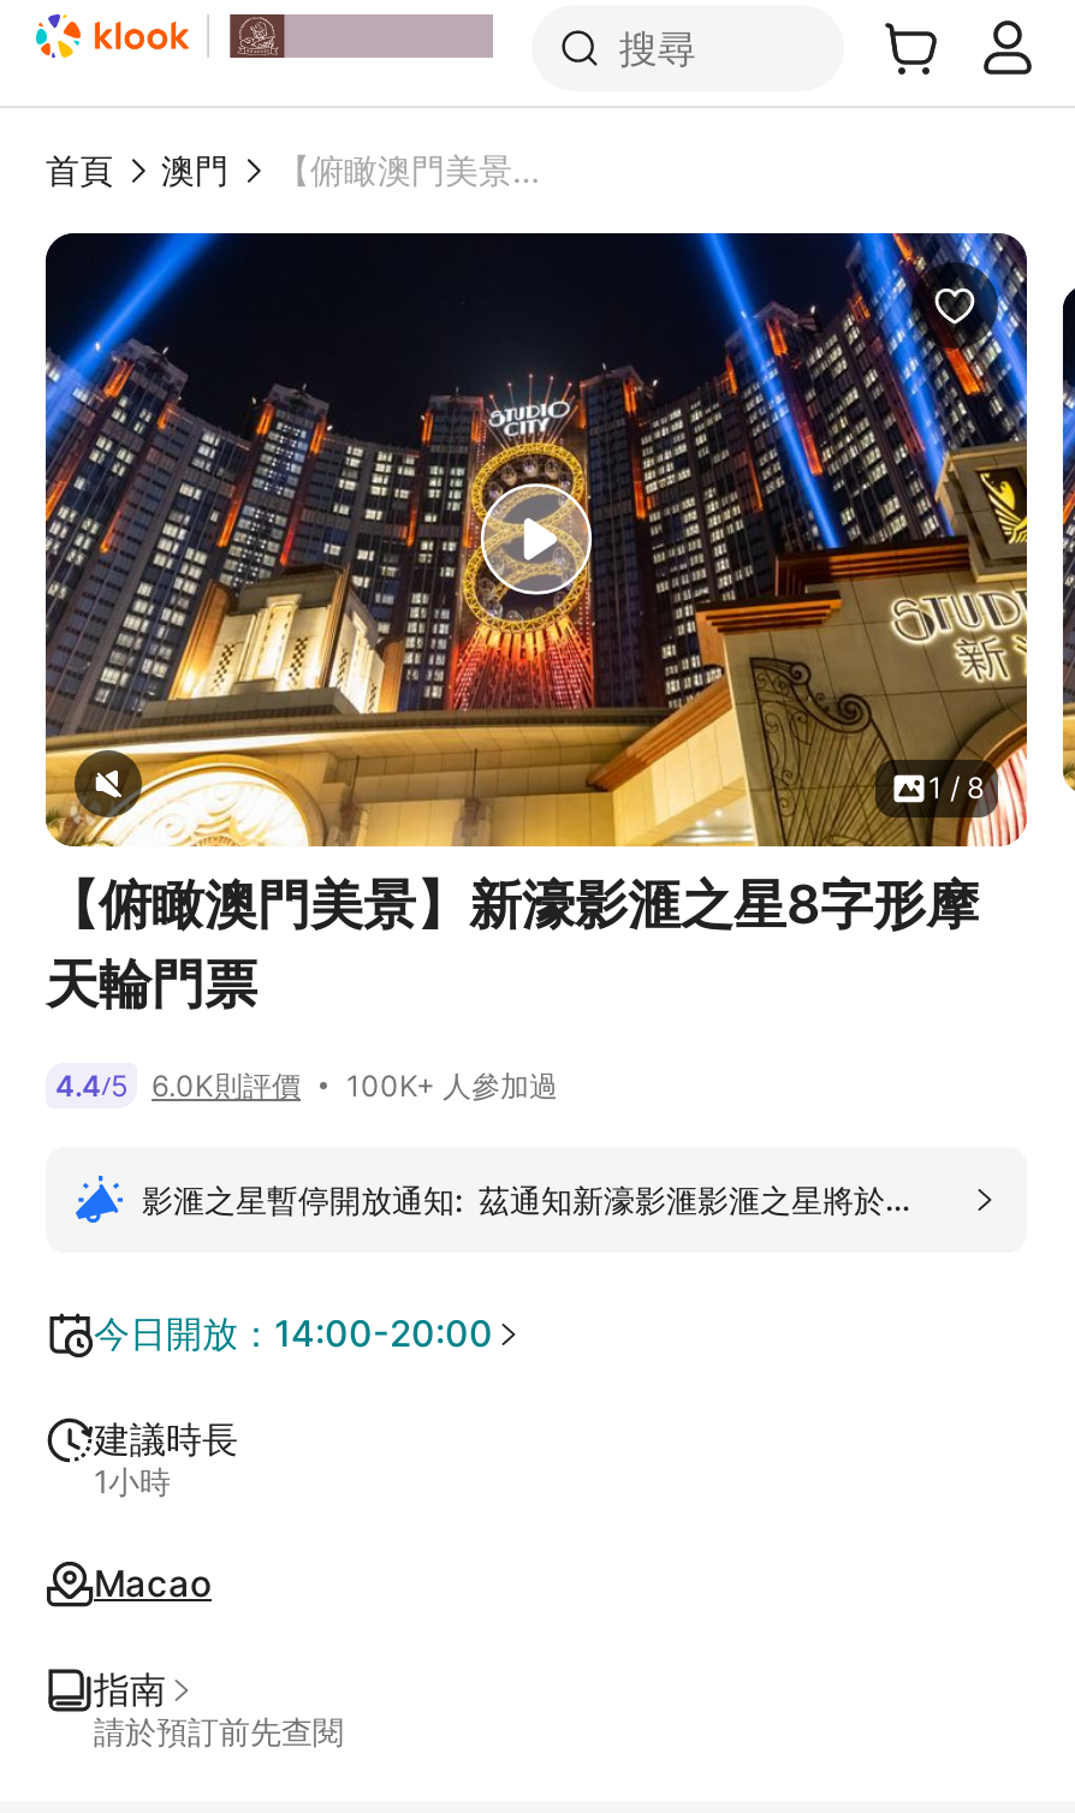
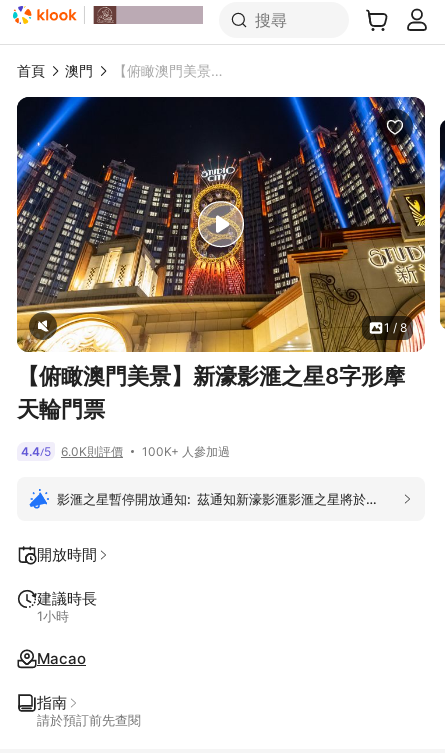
[94,1310,493,1356] 今日開放：14:00-20:00 -> [37,545,97,564] 開放時間

